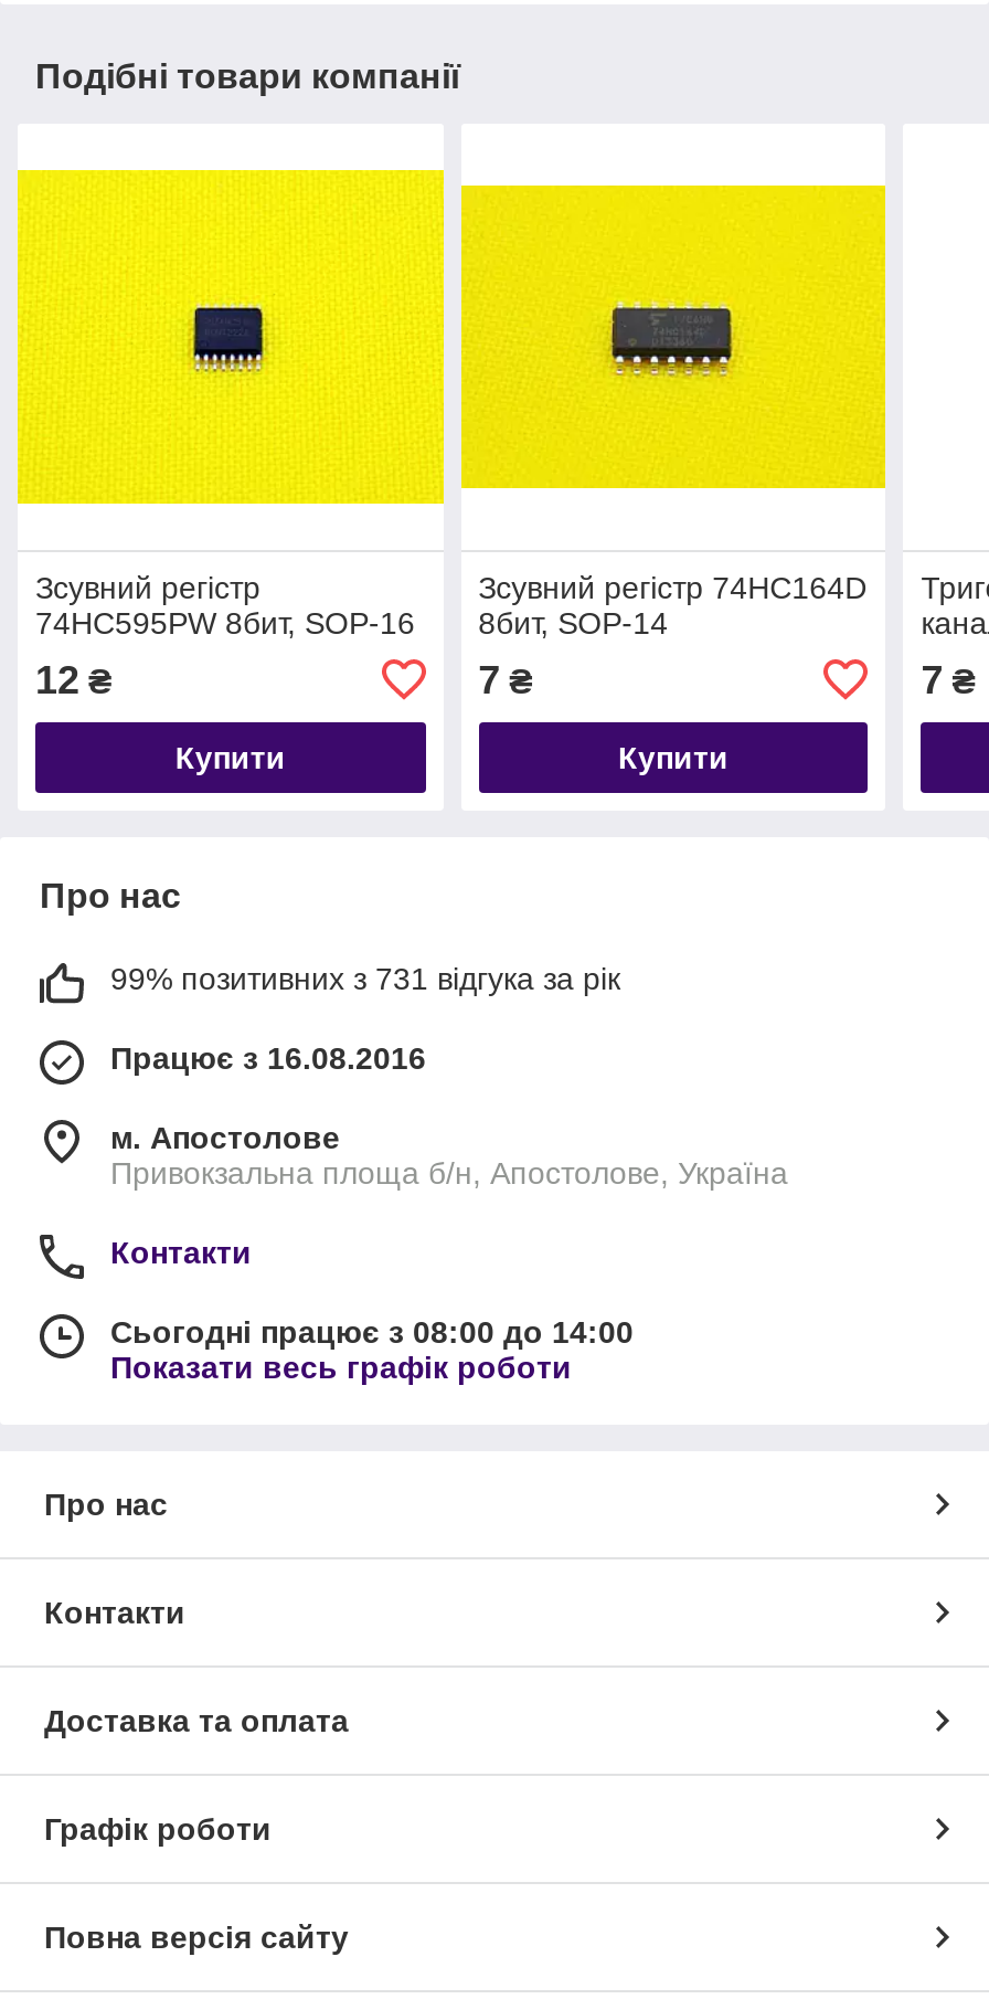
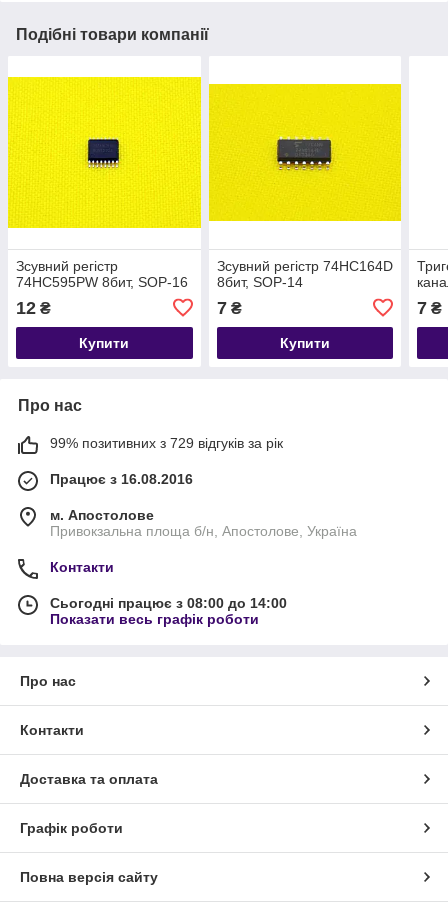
[110,960,620,996] 99% позитивних з 731 відгука за рік -> [50,435,283,451] 99% позитивних з 729 відгуків за рік

